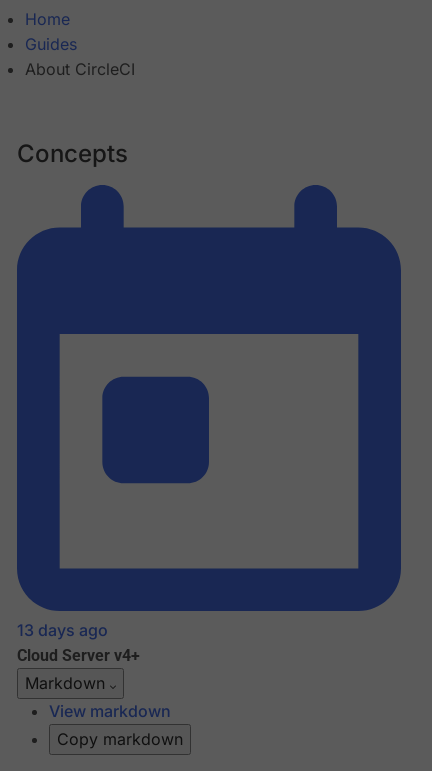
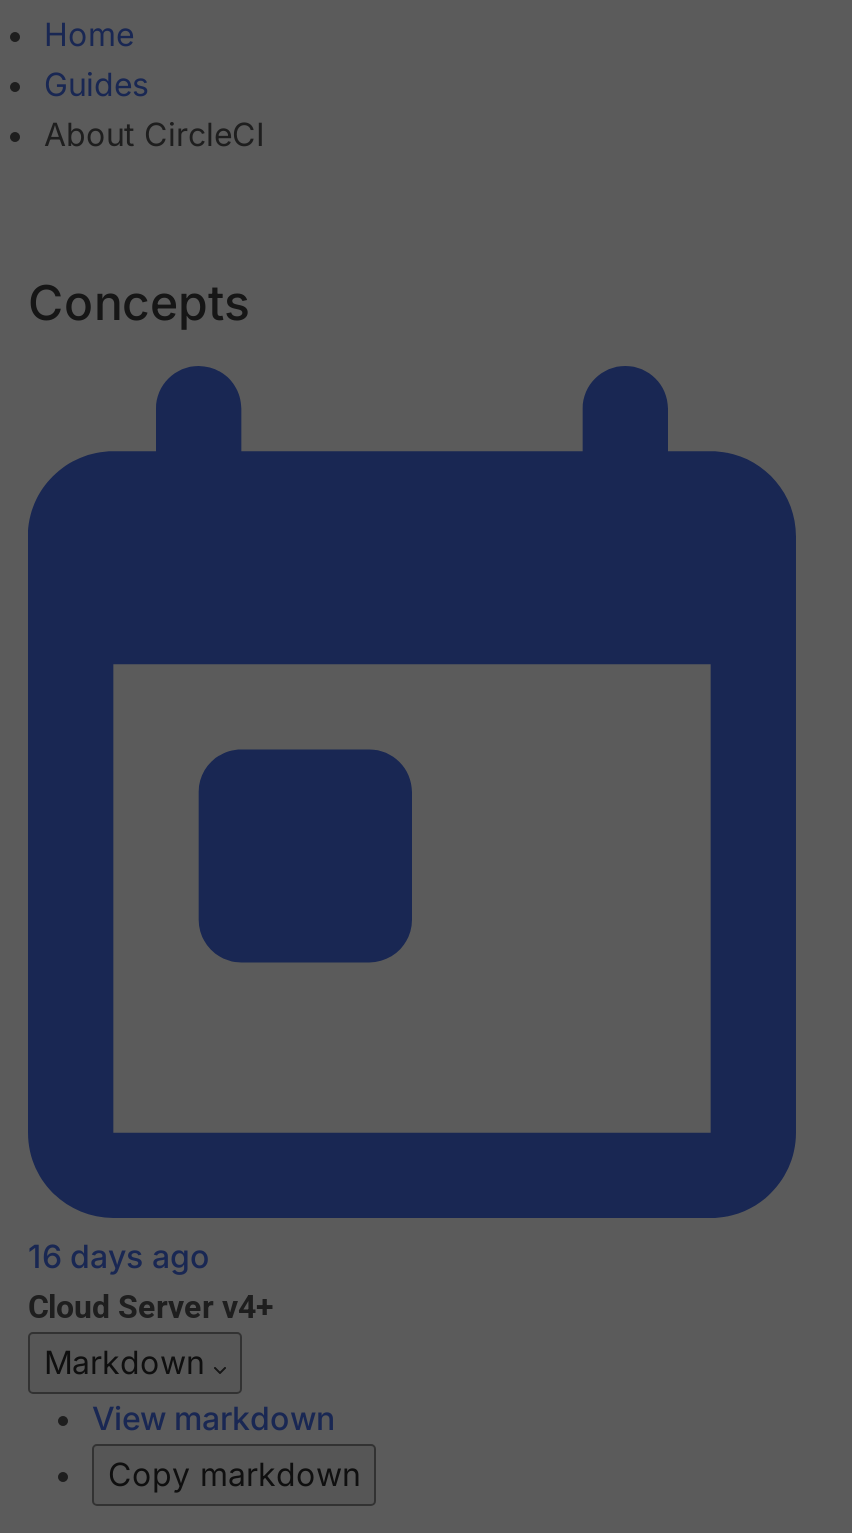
[17,620,108,640] 13 days ago -> [28,1237,210,1277] 16 days ago

